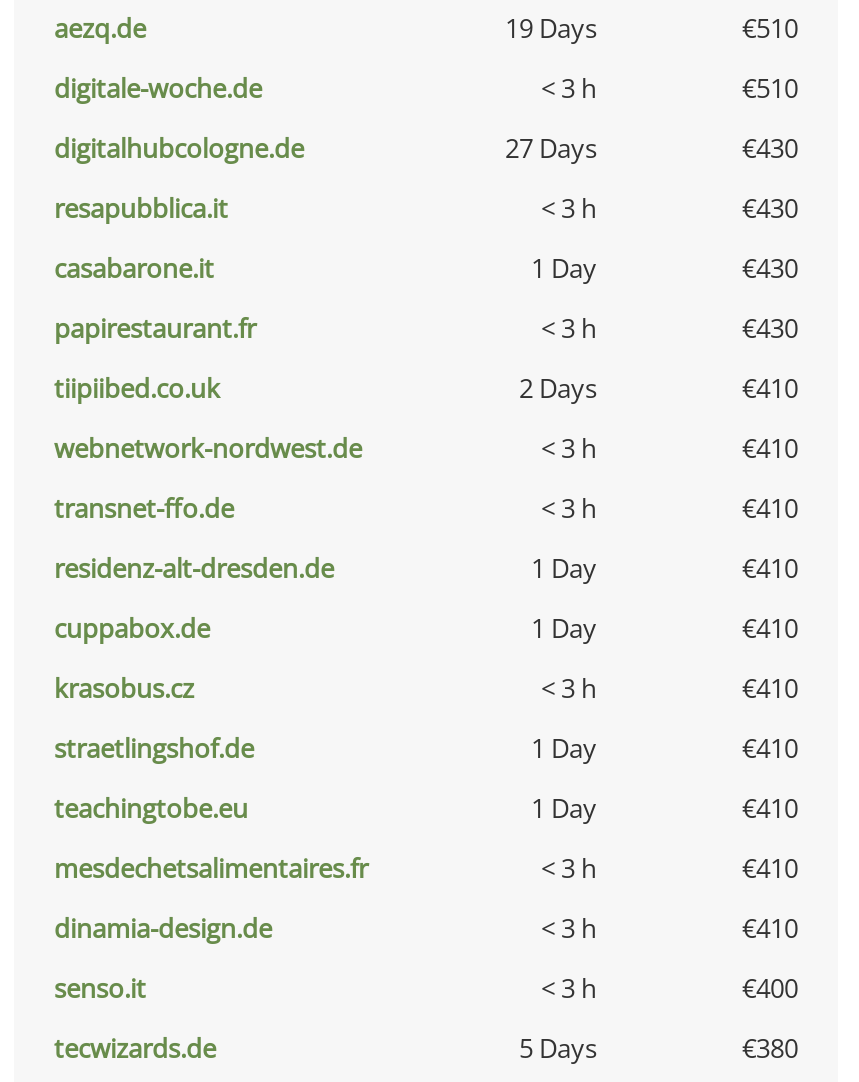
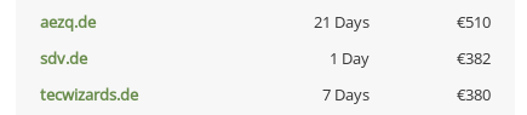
[505,9,597,45] 19 Days -> [313,10,369,32] 21 Days
[54,69,798,285] digitale-woche.de | < 3 h | €510 | digitalhubcologne.de | 27 Days | €430 | resapubblica.it | < 3 h | €430 | casabarone.it -> [40,47,87,68] sdv.de
[54,249,798,1005] €430 | papirestaurant.fr | < 3 h | €430 | tiipiibed.co.uk | 2 Days | €410 | webnetwork-nordwest.de | < 3 h | €410 | transnet-ffo.de | < 3 h | €410 | residenz-alt-dresden.de | 1 Day | €410 | cuppabox.de | 1 Day | €410 | krasobus.cz | < 3 h | €410 | straetlingshof.de | 1 Day | €410 | teachingtobe.eu | 1 Day | €410 | mesdechetsalimentaires.fr | < 3 h | €410 | dinamia-design.de | < 3 h | €410 | senso.it | < 3 h | €400 -> [457,47,491,68] €382
[519,1029,597,1065] 5 Days -> [322,83,369,105] 7 Days

